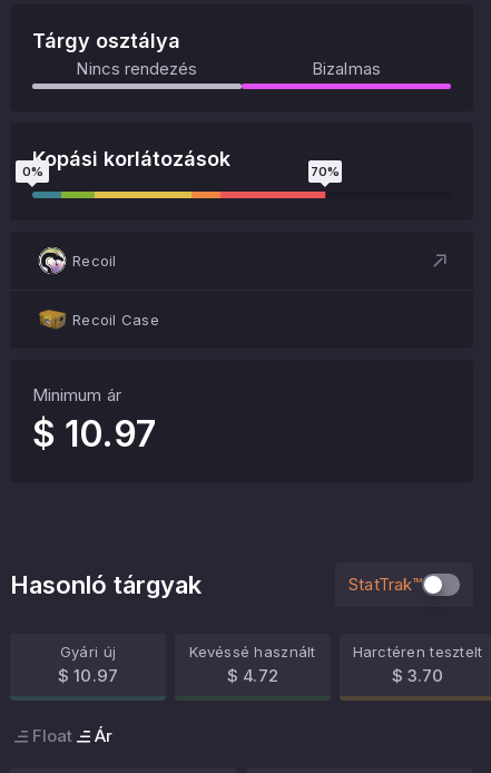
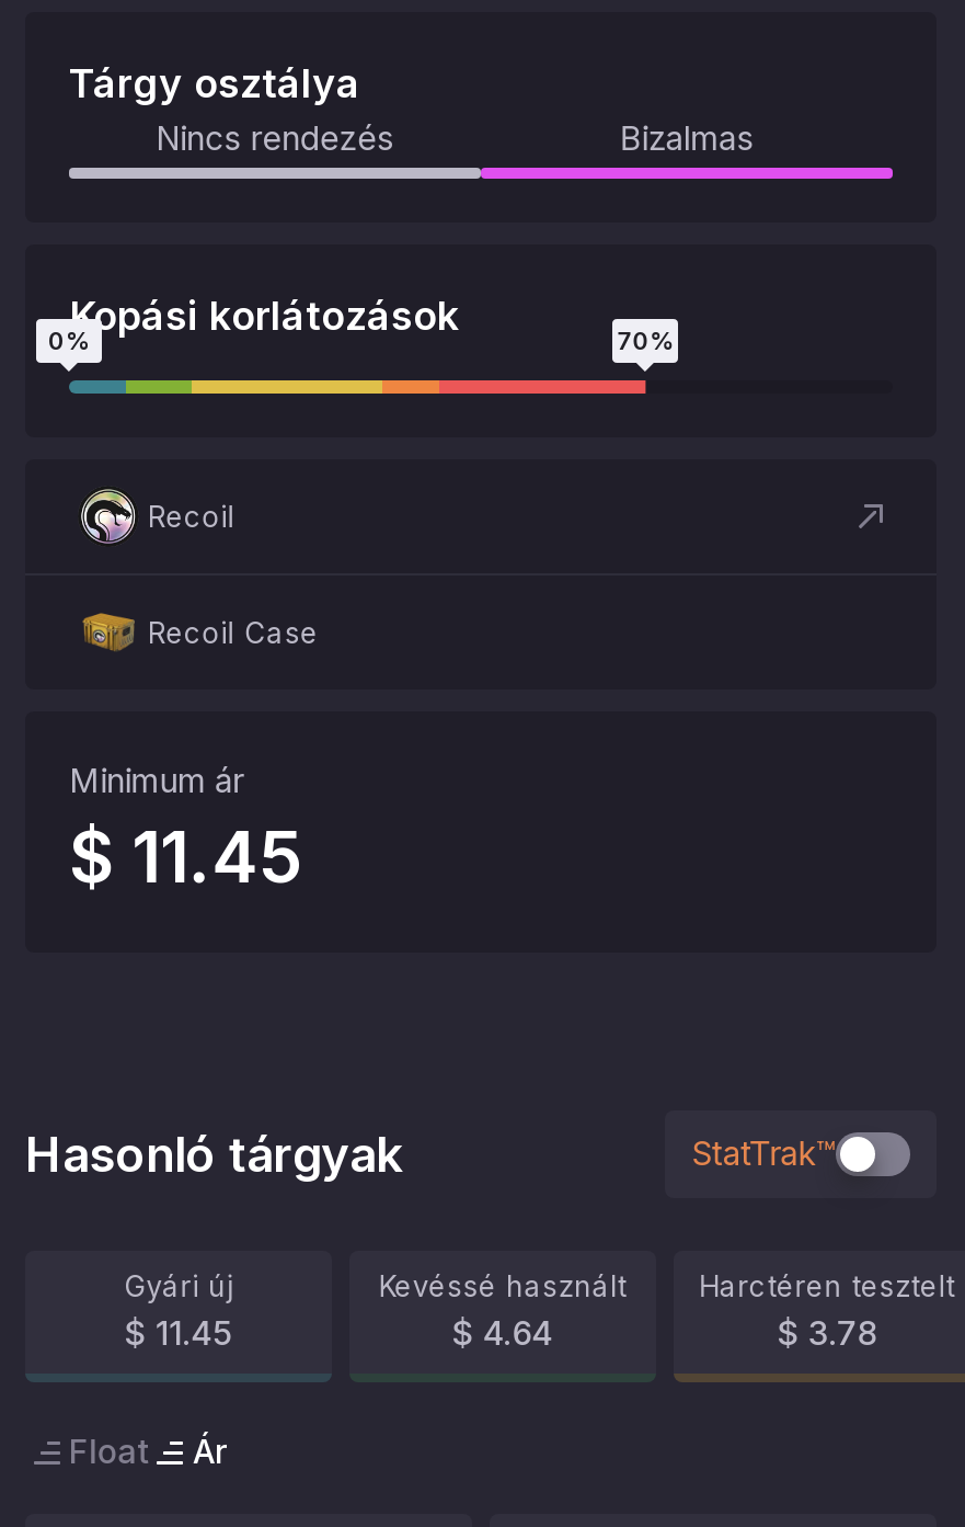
[32,412,156,456] $ 10.97 -> [69,814,303,900] $ 11.45
[58,665,118,686] $ 10.97 -> [124,1312,233,1354] $ 11.45
[227,665,278,686] $ 4.72 -> [452,1312,554,1354] $ 4.64
[392,665,443,686] $ 3.70 -> [777,1312,877,1354] $ 3.78

